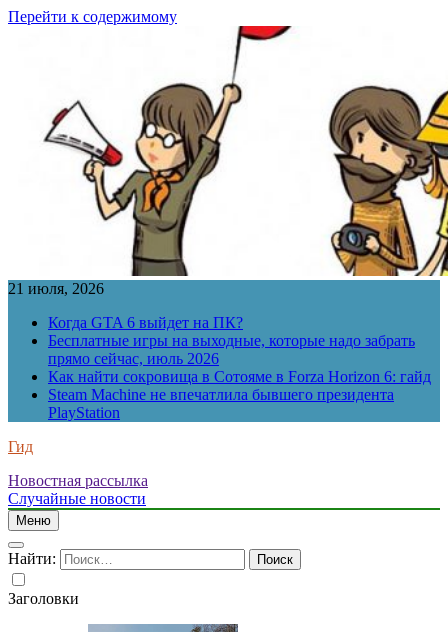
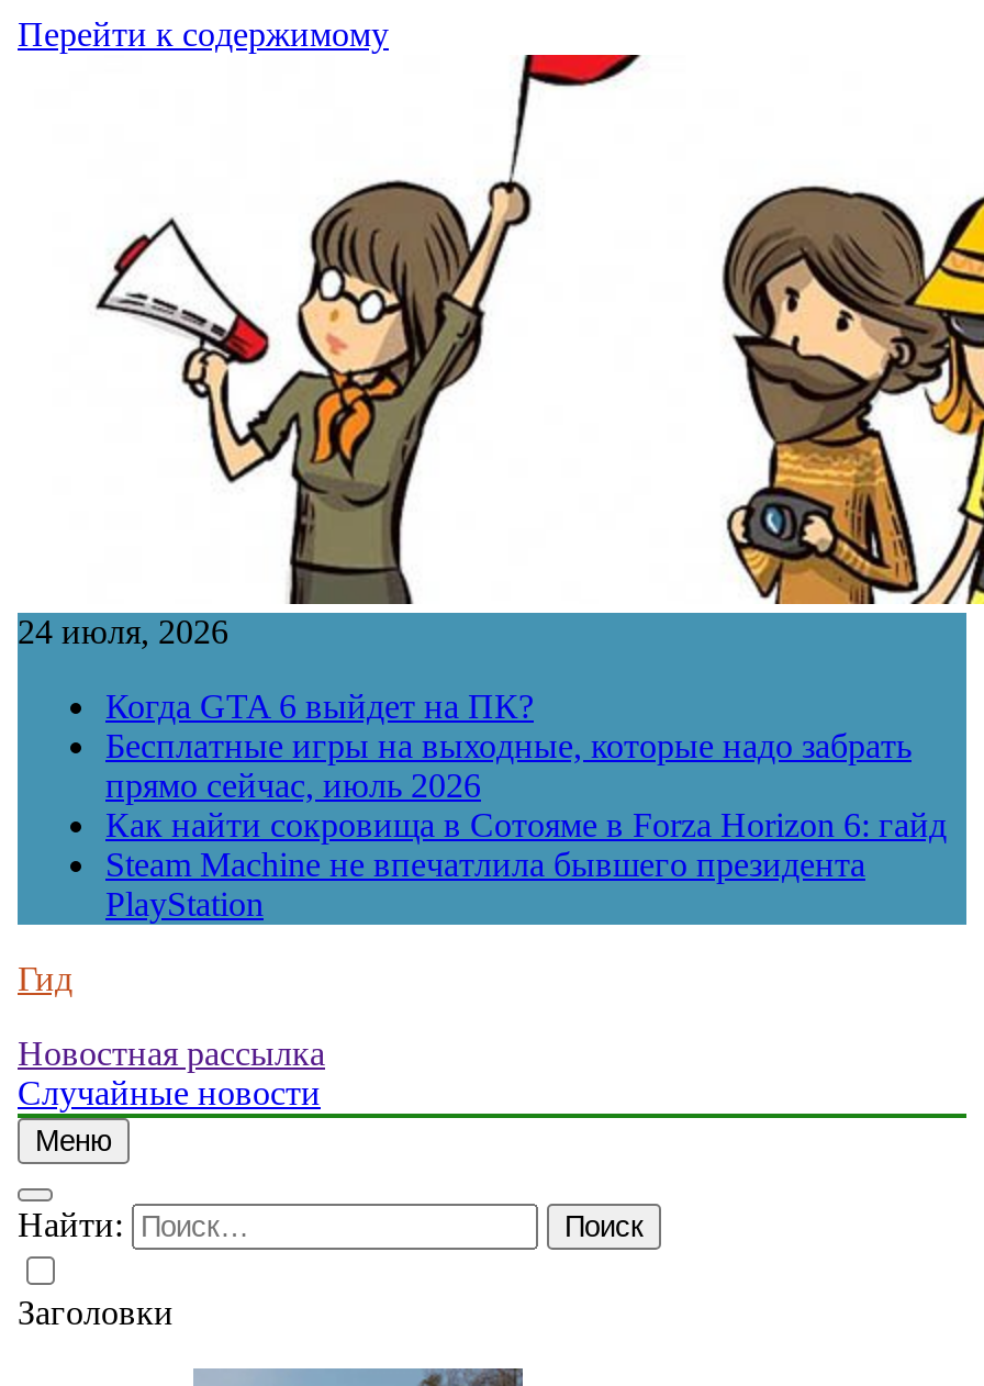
[8,280,104,297] 21 июля, 2026 -> [18,613,228,650] 24 июля, 2026

